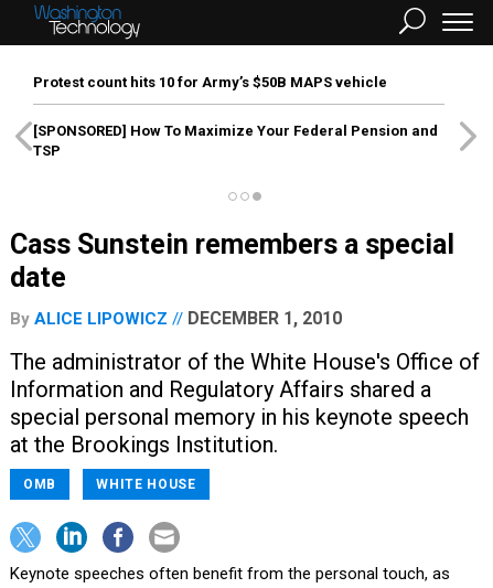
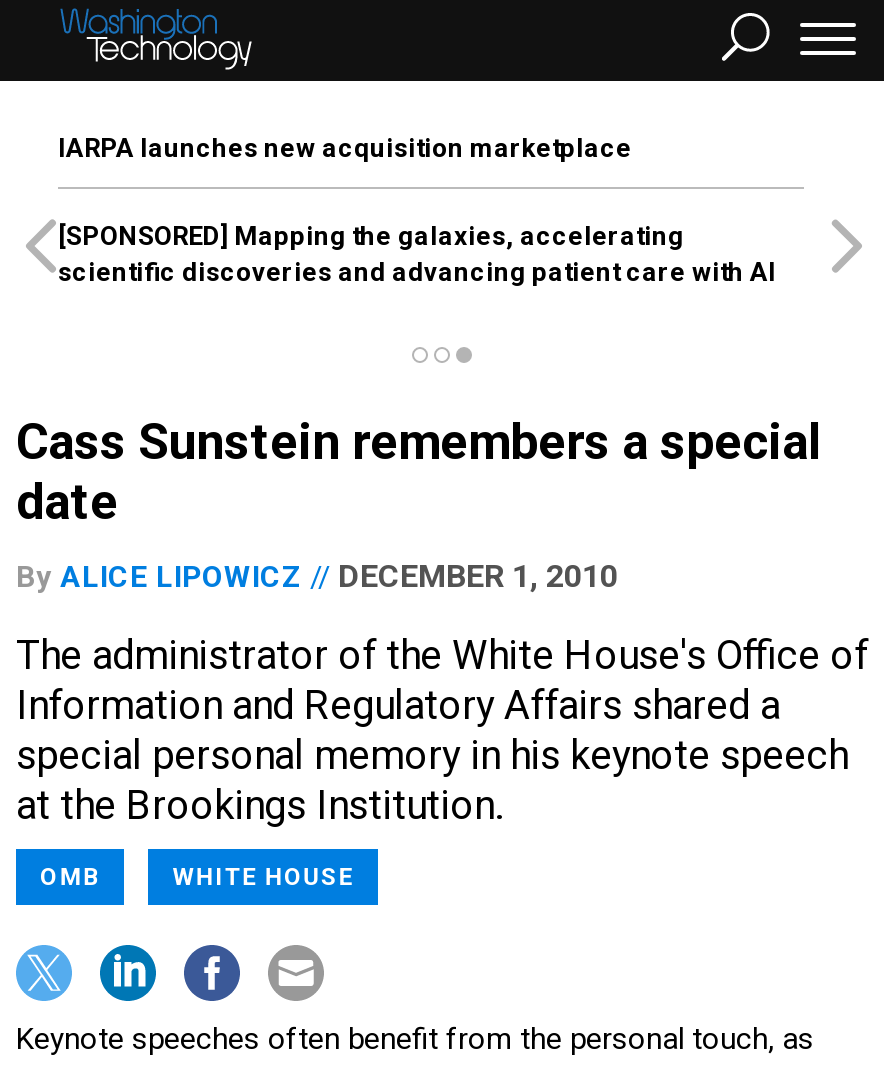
[33,74,387,90] Protest count hits 10 for Army’s $50B MAPS vehicle -> [58,133,632,163] IARPA launches new acquisition marketplace
[33,122,438,159] [SPONSORED] How To Maximize Your Federal Pension and | TSP -> [58,221,776,287] [SPONSORED] Mapping the galaxies, accelerating | scientific discoveries and advancing patient care with AI

